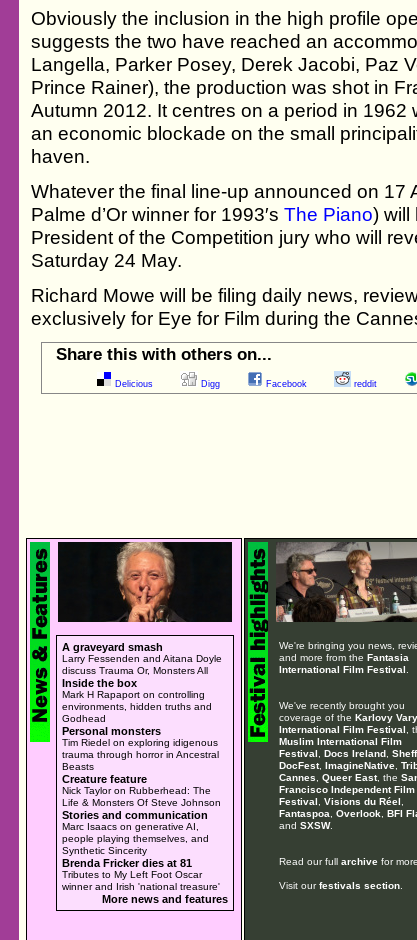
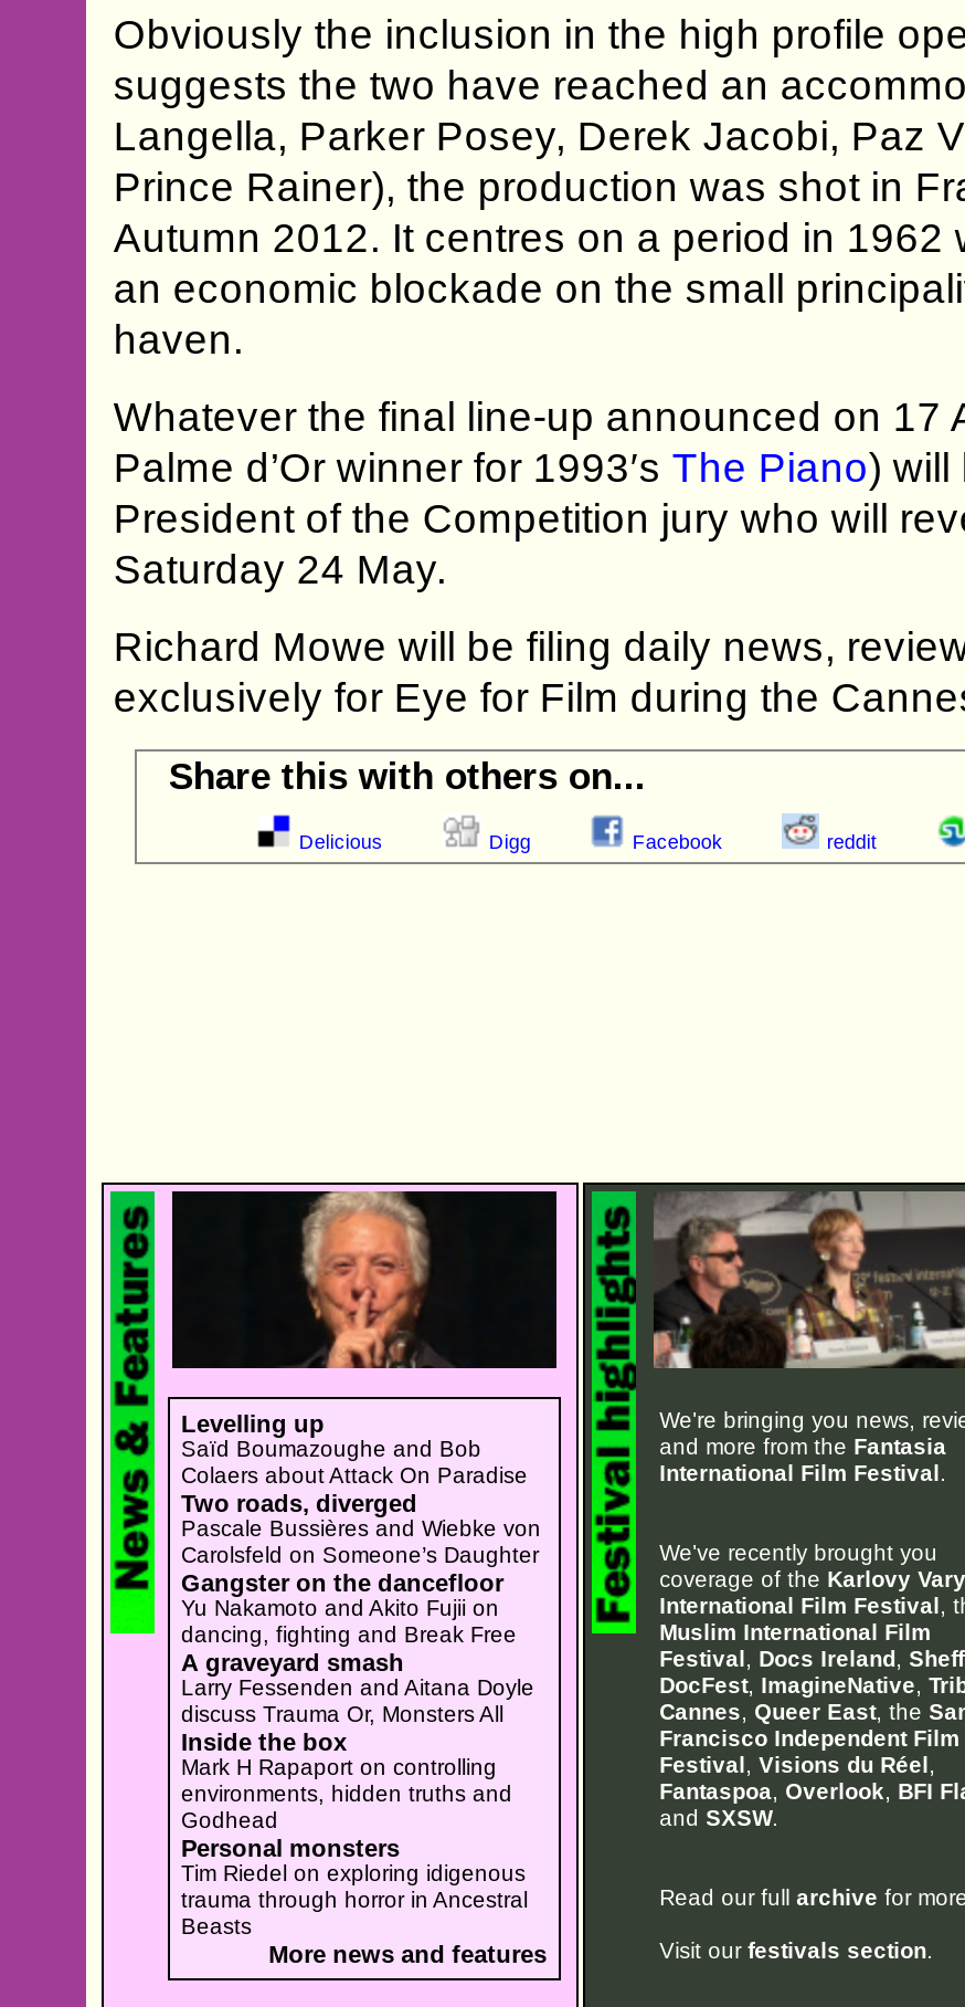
moved [62,641,222,772] -> [181,1648,534,1938]: A graveyard smash | Larry Fessenden and Aitana Doyle | discuss Trauma Or, Monsters All | ... | trauma through horror in Ancestral | Beasts
none -> [181,1409,541,1646] Levelling up | Saïd Boumazoughe and Bob | Colaers about Attack On Paradise | Two roads, diverged | Pascale Bussières and Wiebke von | Carolsfeld on Someone’s Daughter | Gangster on the dancefloor | Yu Nakamoto and Akito Fujii on | dancing, fighting and Break Free
[62,773,221,892] Creature feature | Nick Taylor on Rubberhead: The | Life & Monsters Of Steve Johnson | Stories and communication | Marc Isaacs on generative AI, | people playing themselves, and | Synthetic Sincerity | Brenda Fricker dies at 81 | Tributes to My Left Foot Oscar | winner and Irish 'national treasure' -> none

